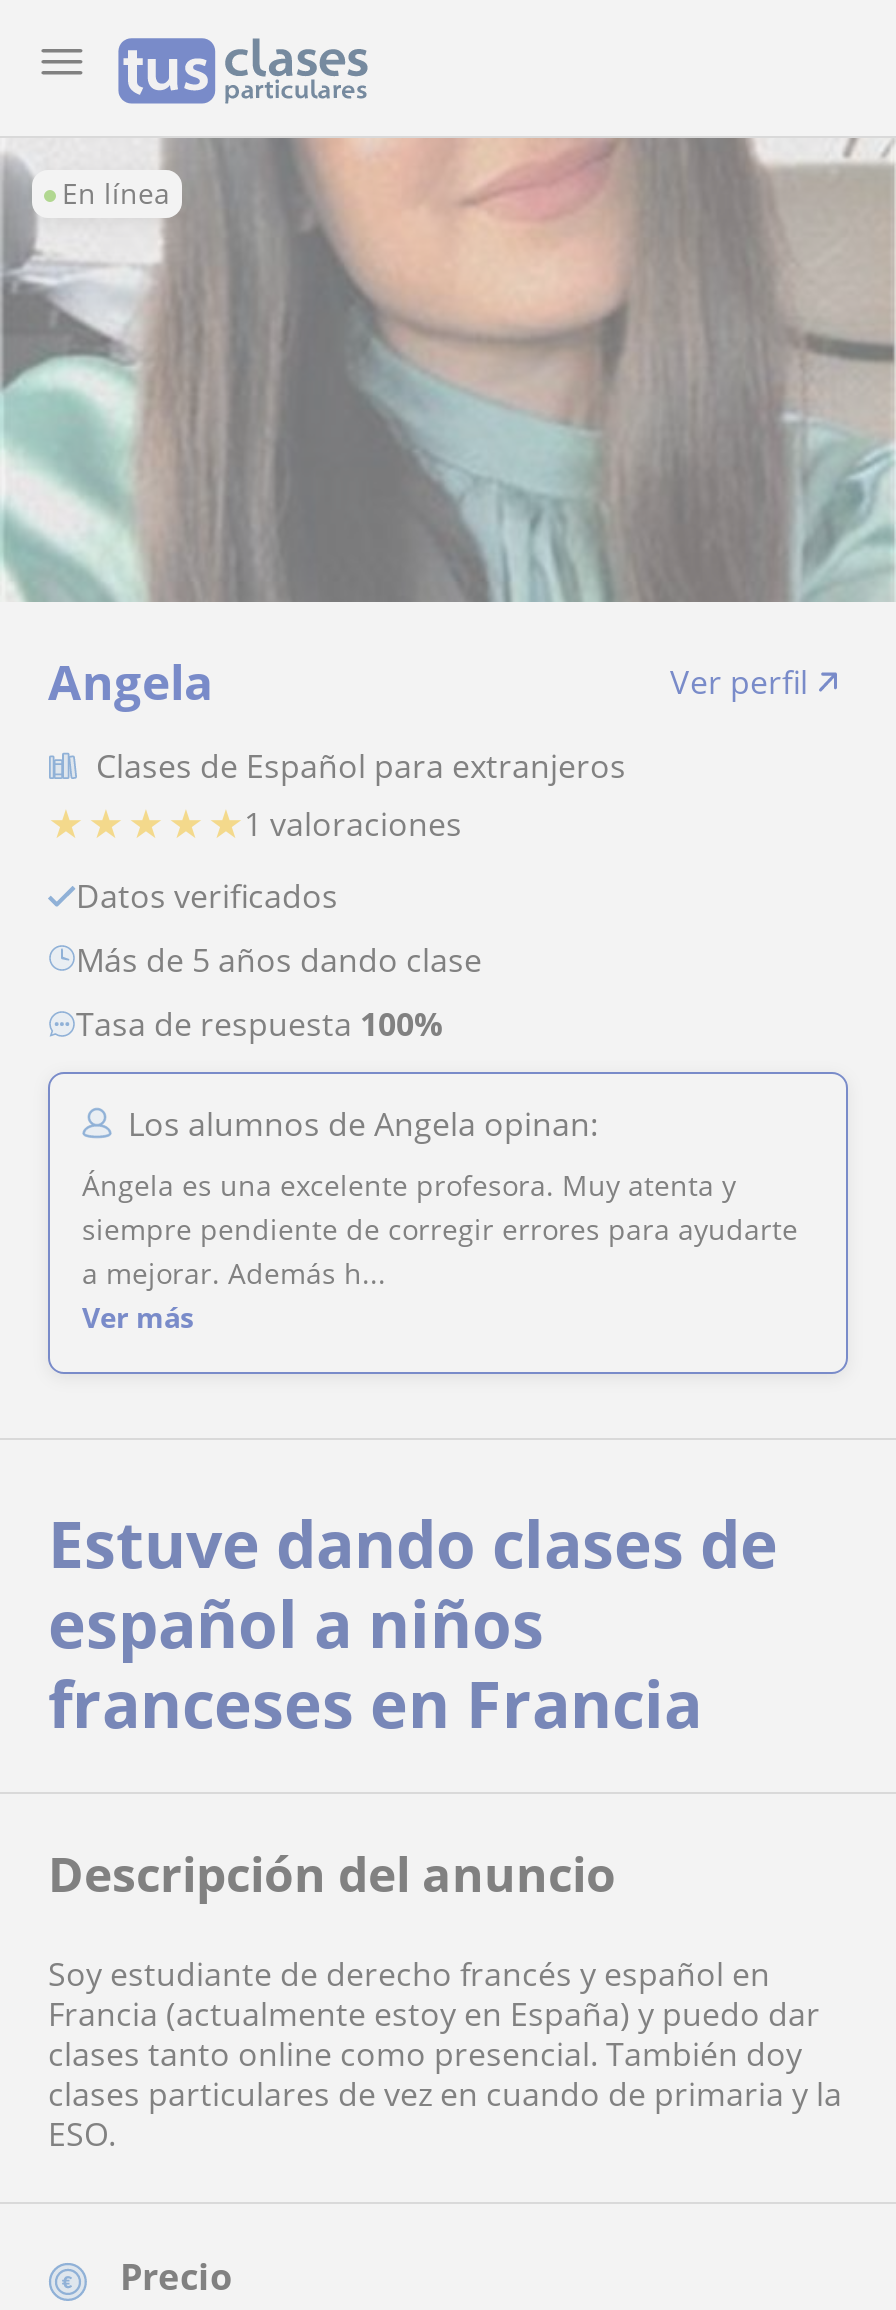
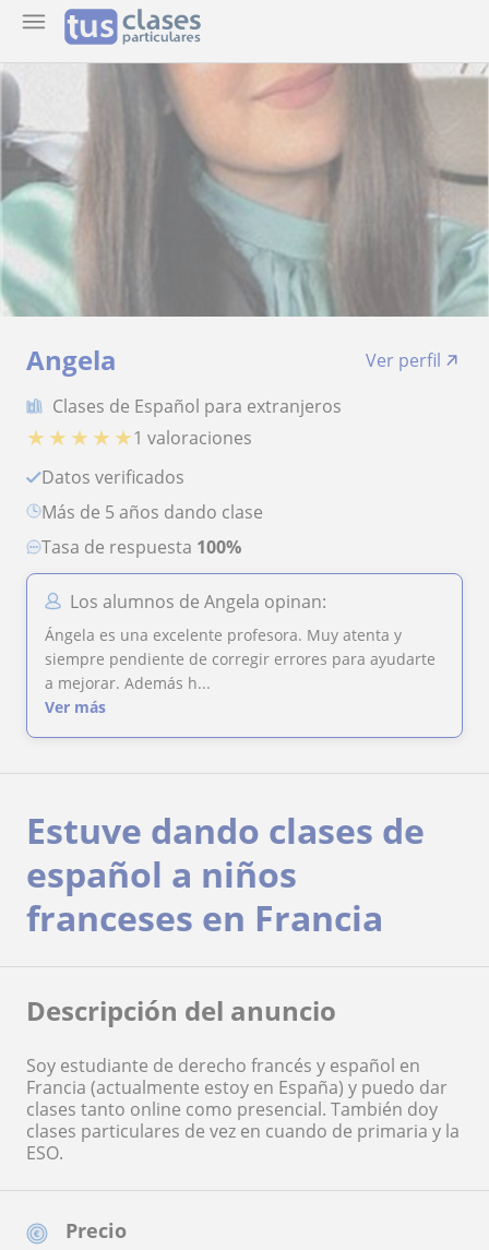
[62,174,170,212] En línea -> none

